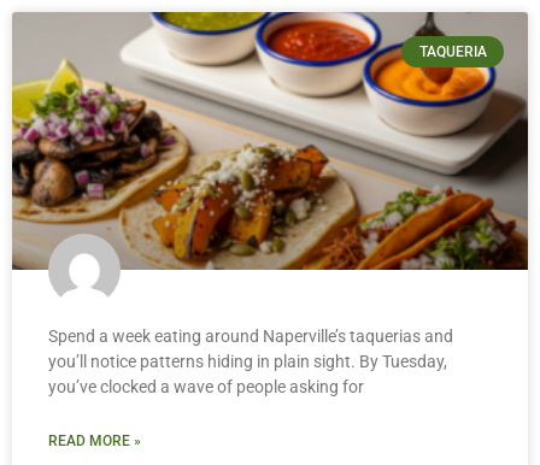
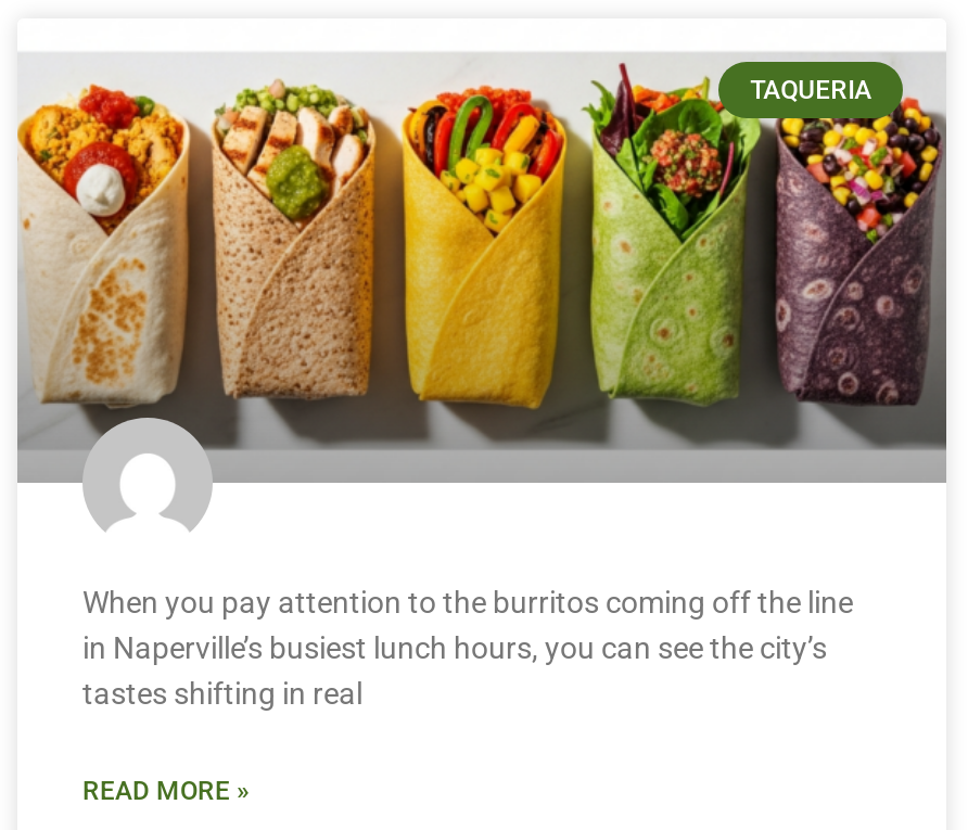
[11,11,529,271] [image] -> [15,18,948,483] [image]
[48,326,453,396] Spend a week eating around Naperville’s taquerias and | you’ll notice patterns hiding in plain sight. By Tuesday, | you’ve clocked a wave of people asking for -> [82,585,853,711] When you pay attention to the burritos coming off the line | in Naperville’s busiest lunch hours, you can see the city’s | tastes shifting in real

